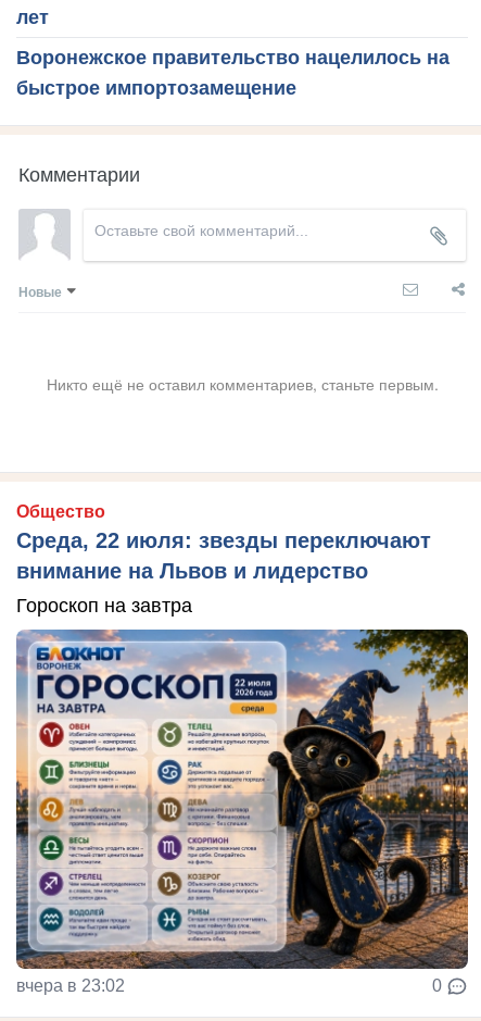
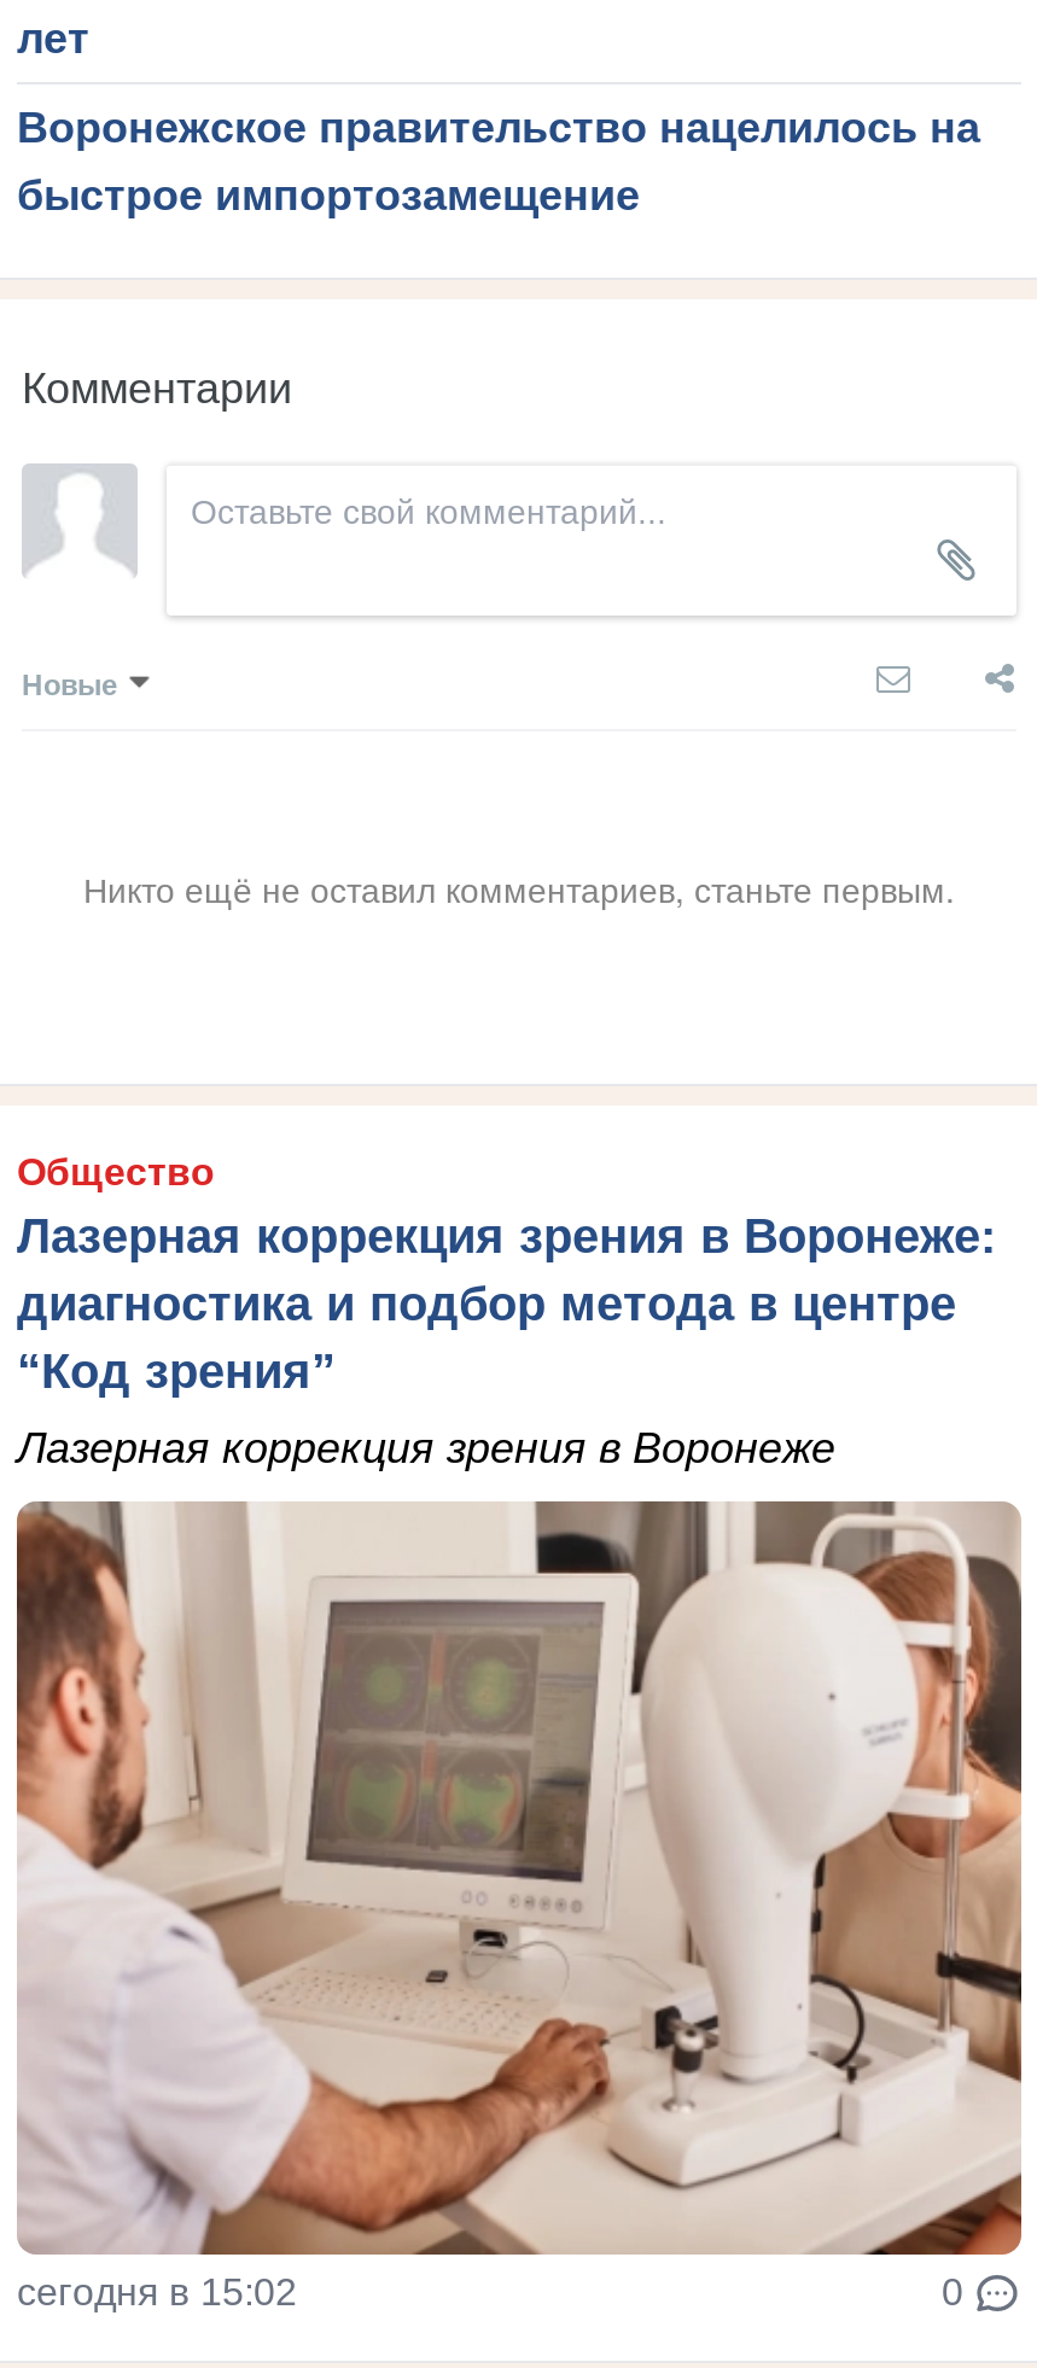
[16,528,431,583] Среда, 22 июля: звезды переключают | внимание на Львов и лидерство -> [17,1209,997,1397] Лазерная коррекция зрения в Воронеже: | диагностика и подбор метода в центре | “Код зрения”
[16,595,192,616] Гороскоп на завтра -> [17,1424,835,1472] Лазерная коррекция зрения в Воронеже
[15,628,469,995] [image] | вчера в 23:02 -> [14,1499,1024,2312] [image] | сегодня в 15:02

